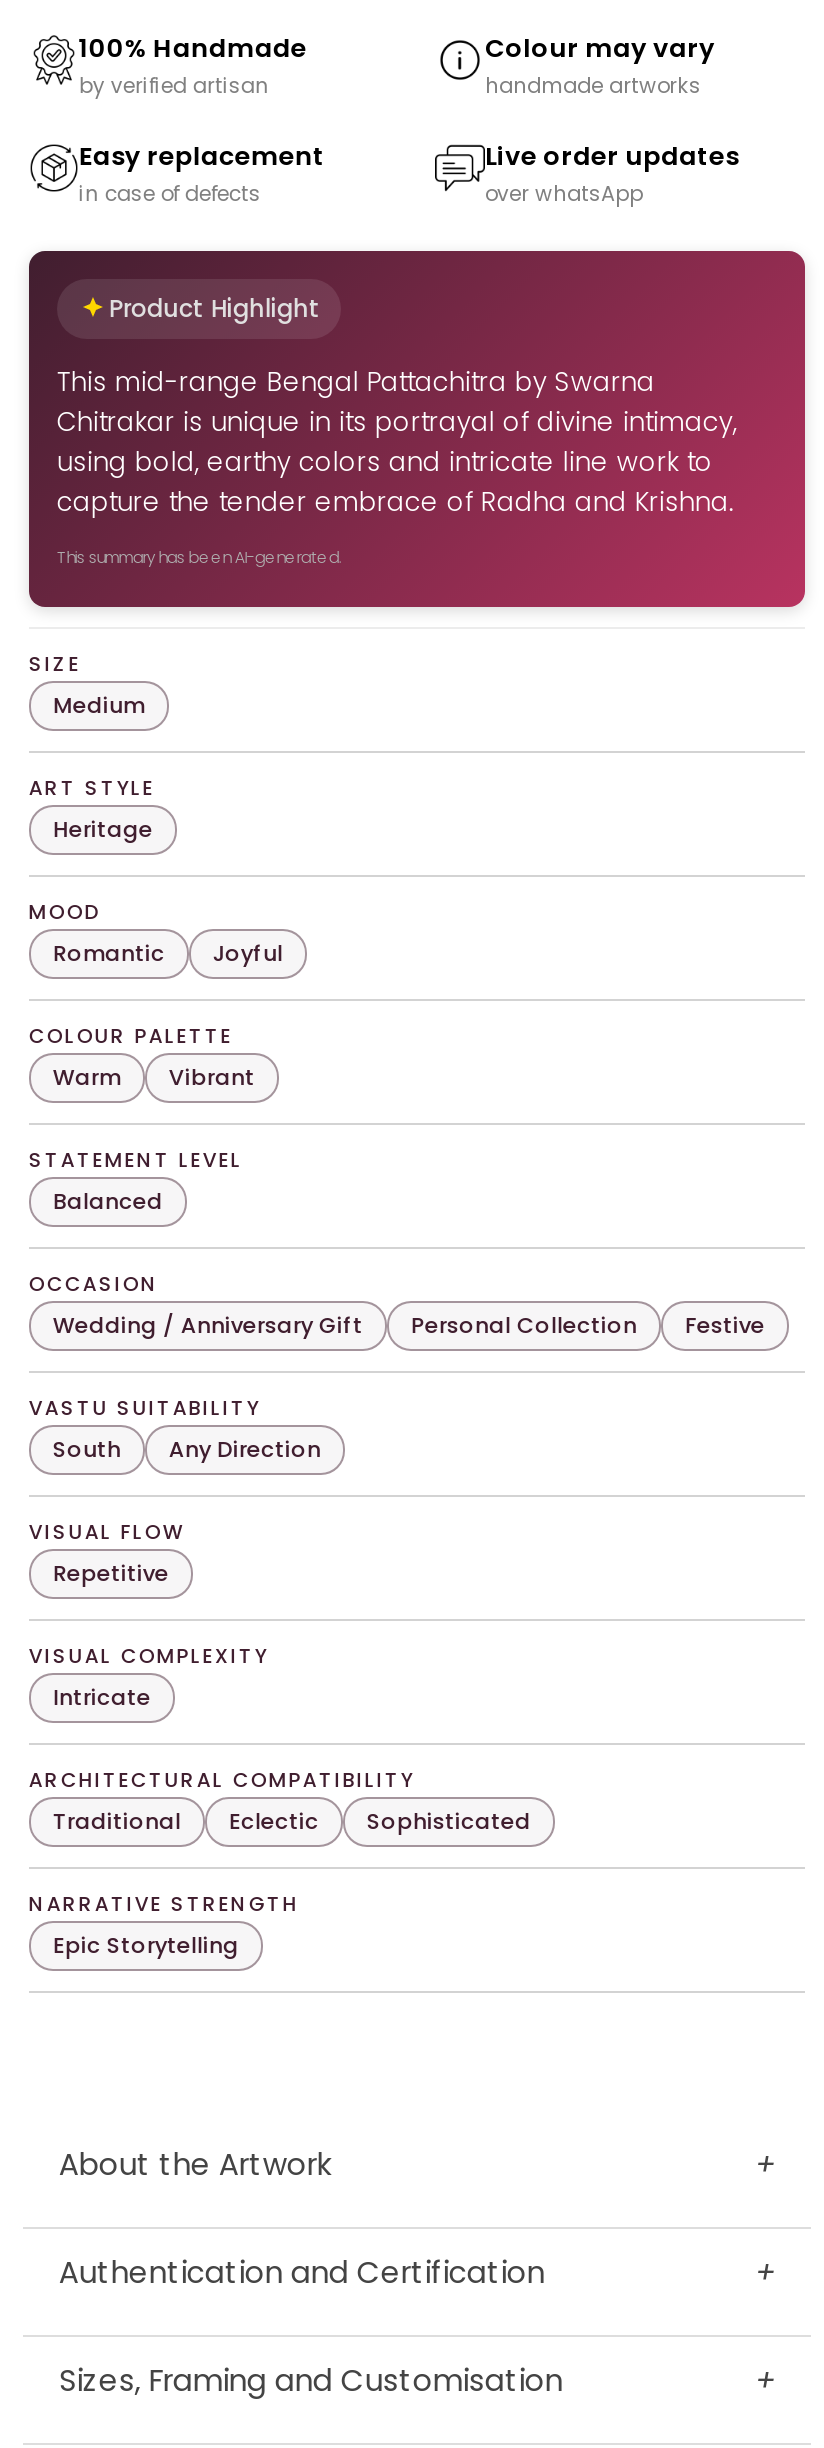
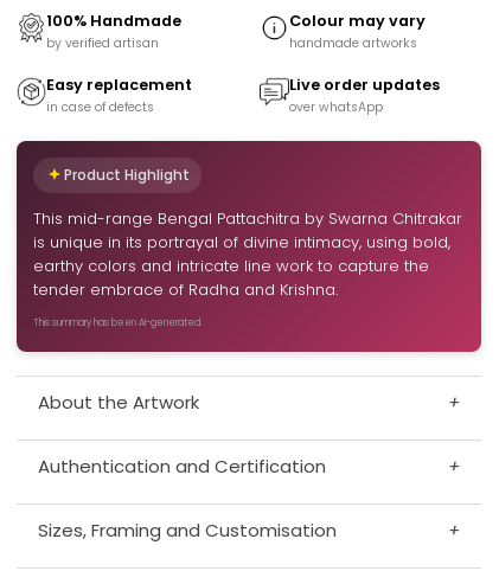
[29,649,765,1961] SIZE | Medium | ART STYLE | Heritage | MOOD | Romantic | Joyful | COLOUR PALETTE | Warm | Vibrant | STATEMENT LEVEL | Balanced | OCCASION | Wedding / Anniversary Gift | Personal Collection | Festive | VASTU SUITABILITY | South | Any Direction | VISUAL FLOW | Repetitive | VISUAL COMPLEXITY | Intricate | ARCHITECTURAL COMPATIBILITY | Traditional | Eclectic | Sophisticated | NARRATIVE STRENGTH | Epic Storytelling -> none

